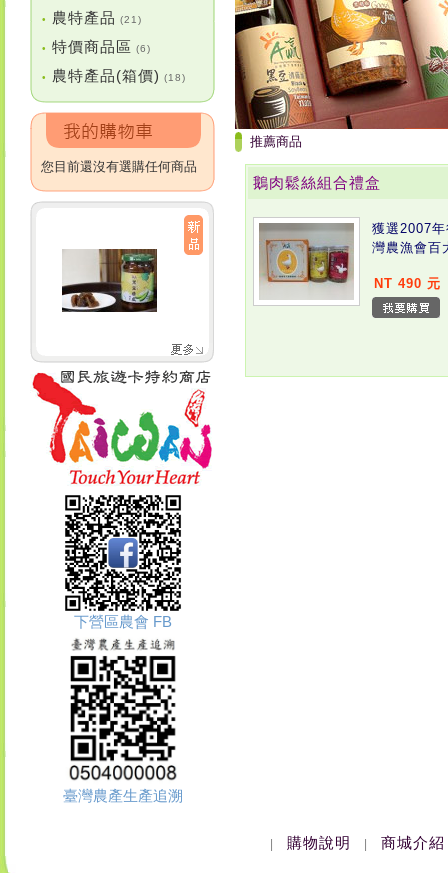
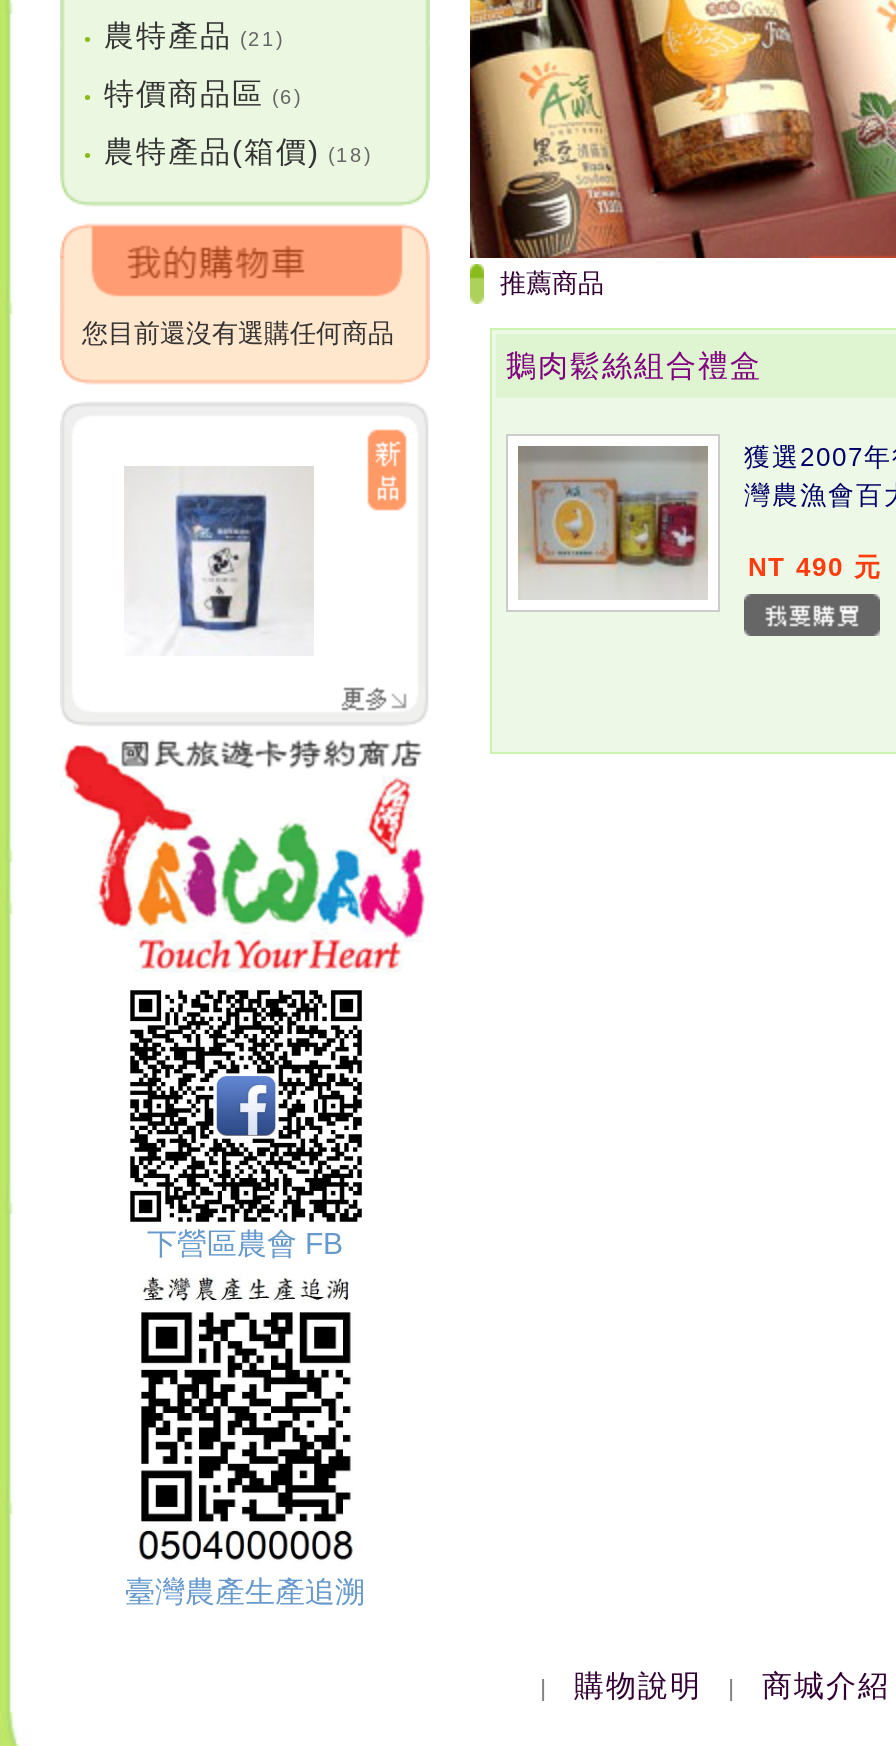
[61,235,158,316] [image] -> [124,468,314,634] [image]

